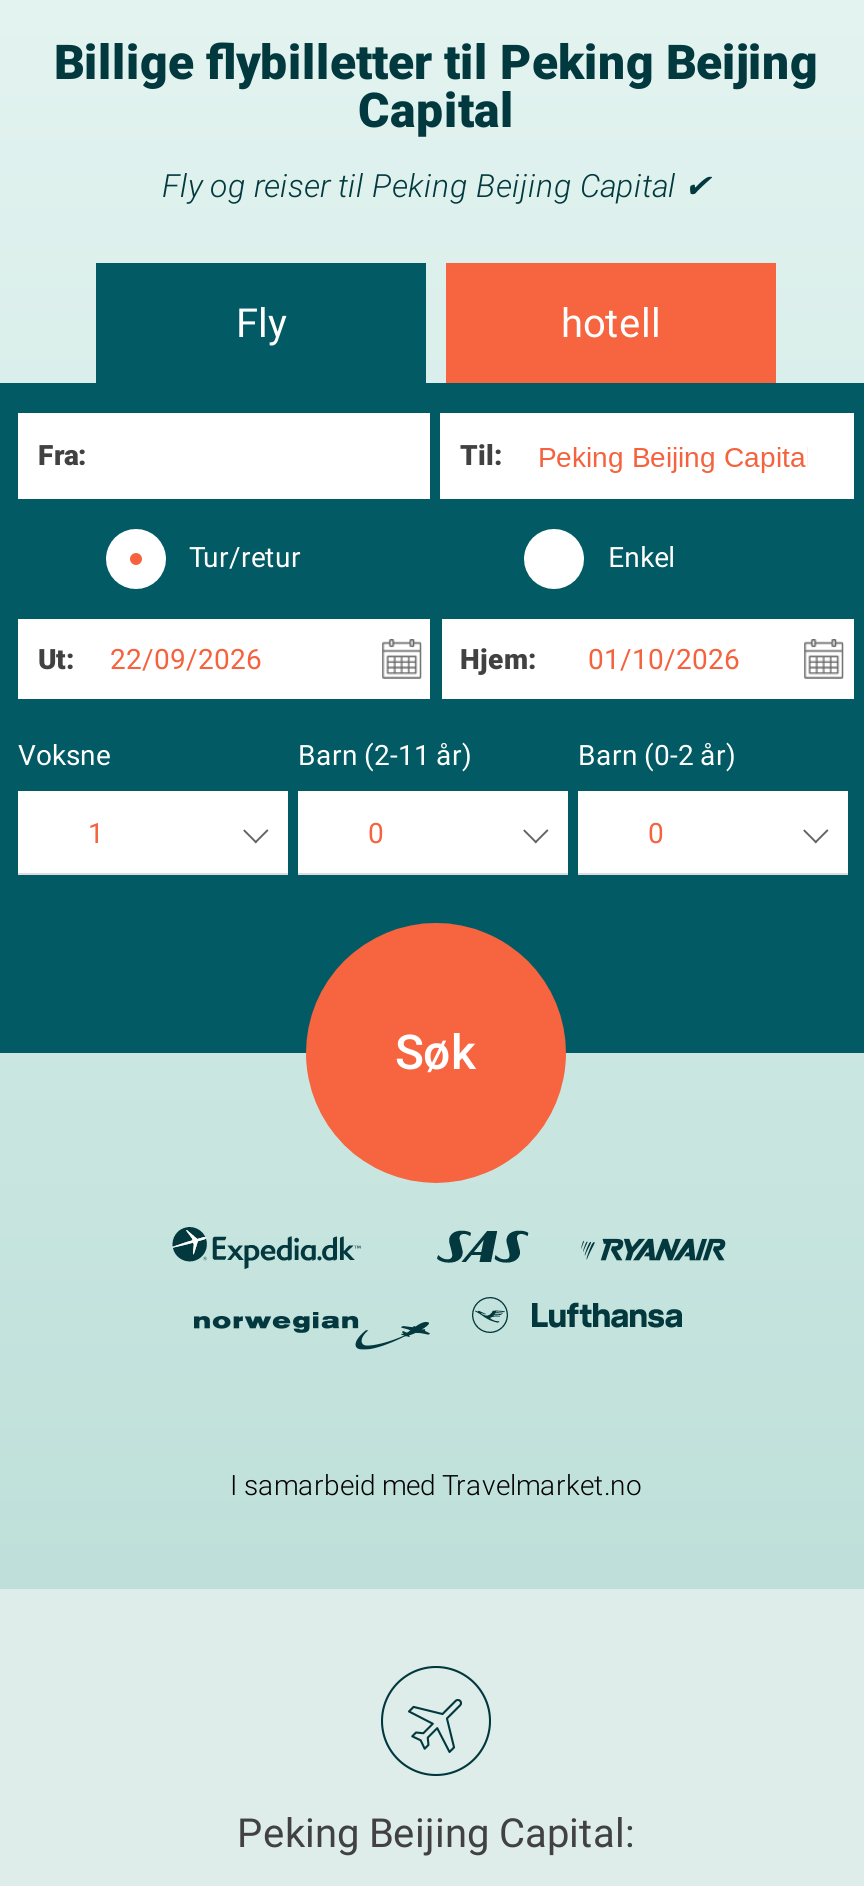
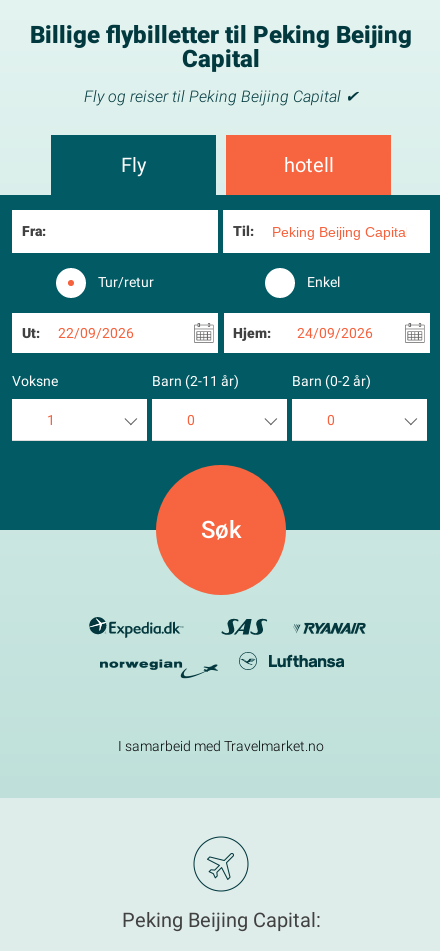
[460,643,740,675] Hjem: 01/10/2026 -> [233,325,373,341] Hjem: 24/09/2026

